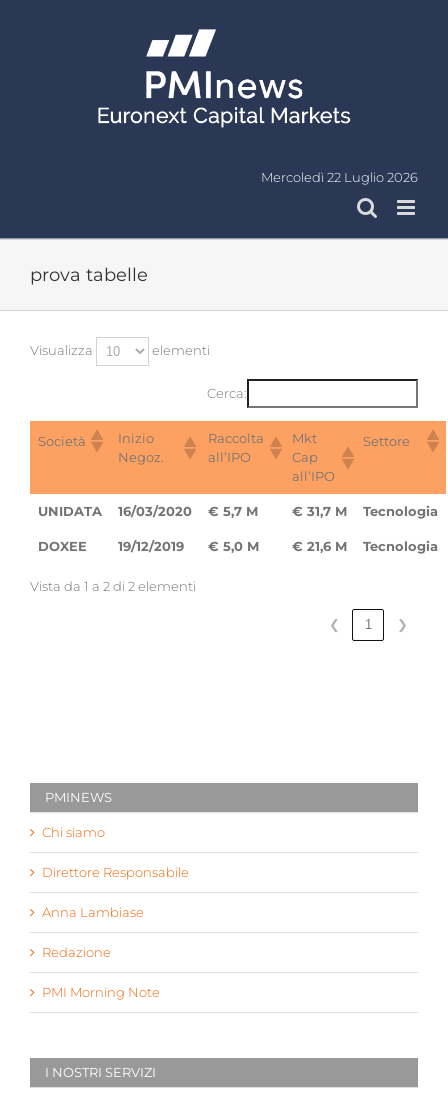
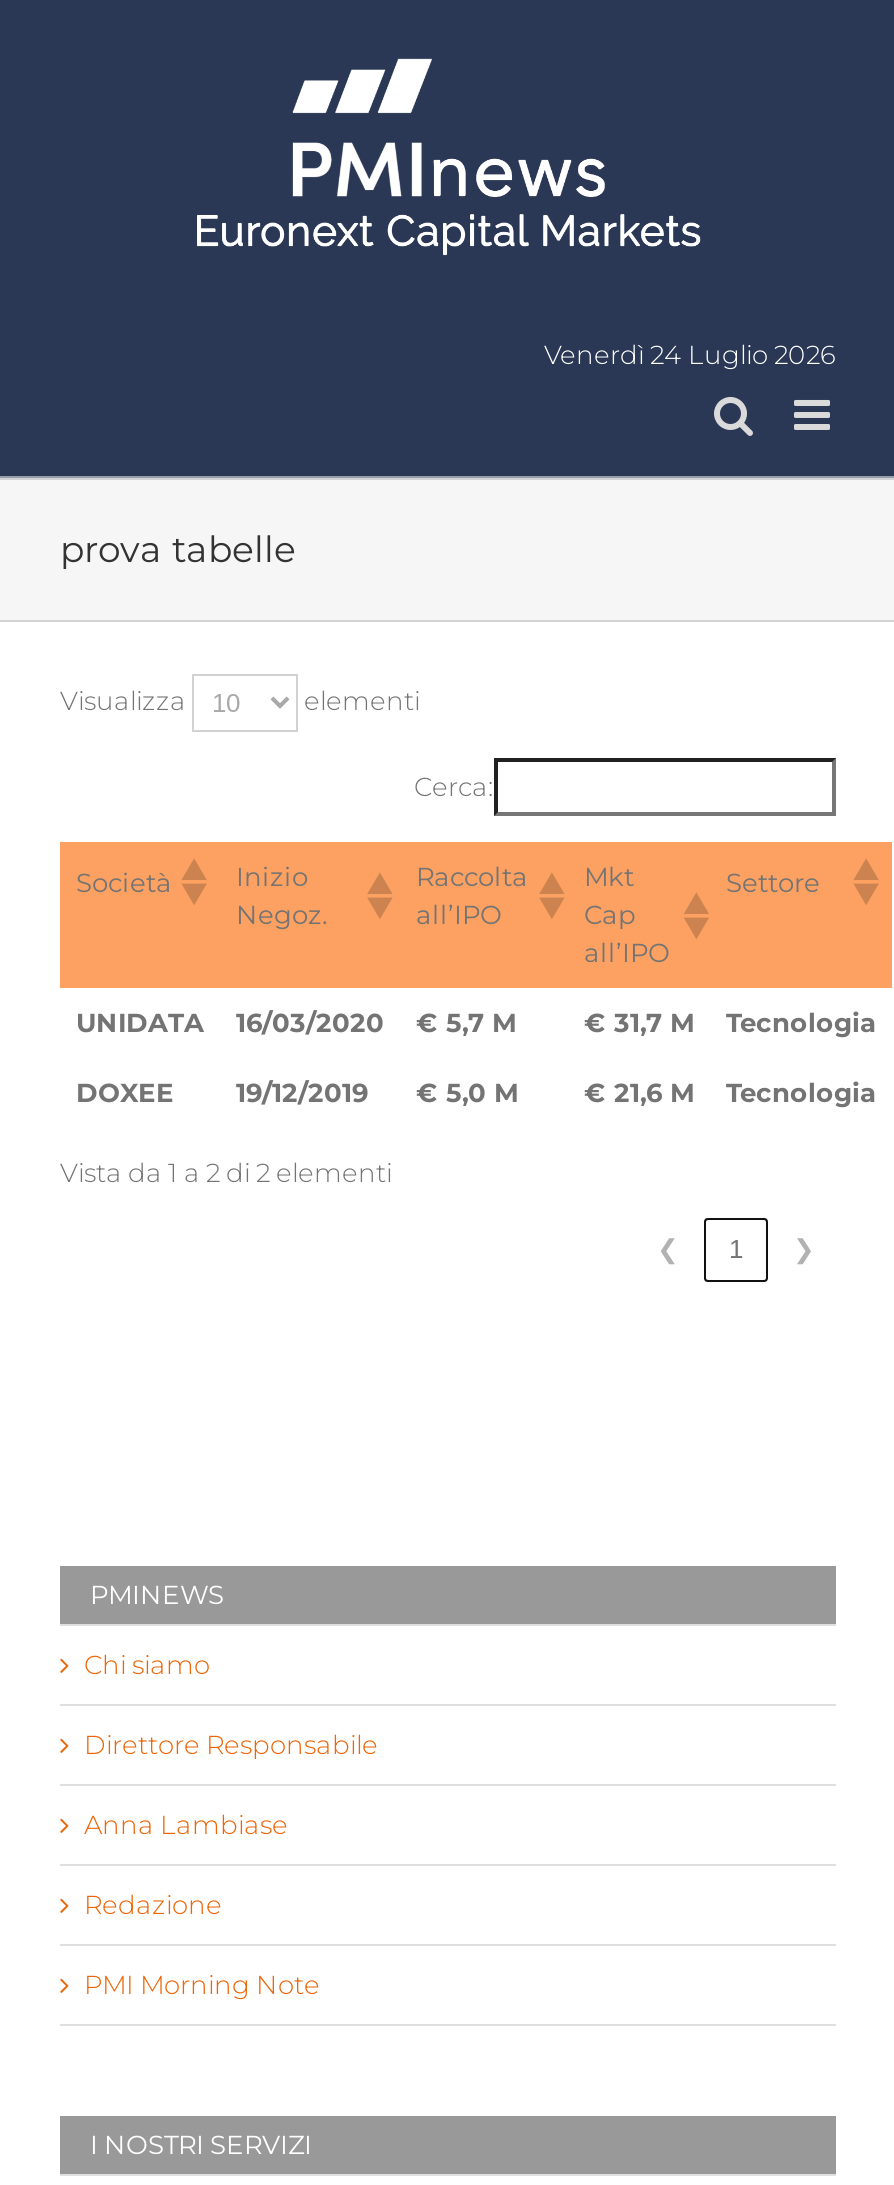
[261,170,418,185] Mercoledì 22 Luglio 2026 -> [544,340,836,370] Venerdì 24 Luglio 2026

